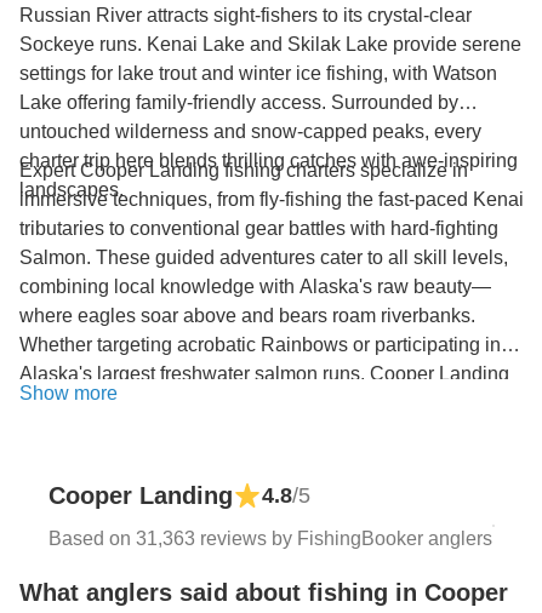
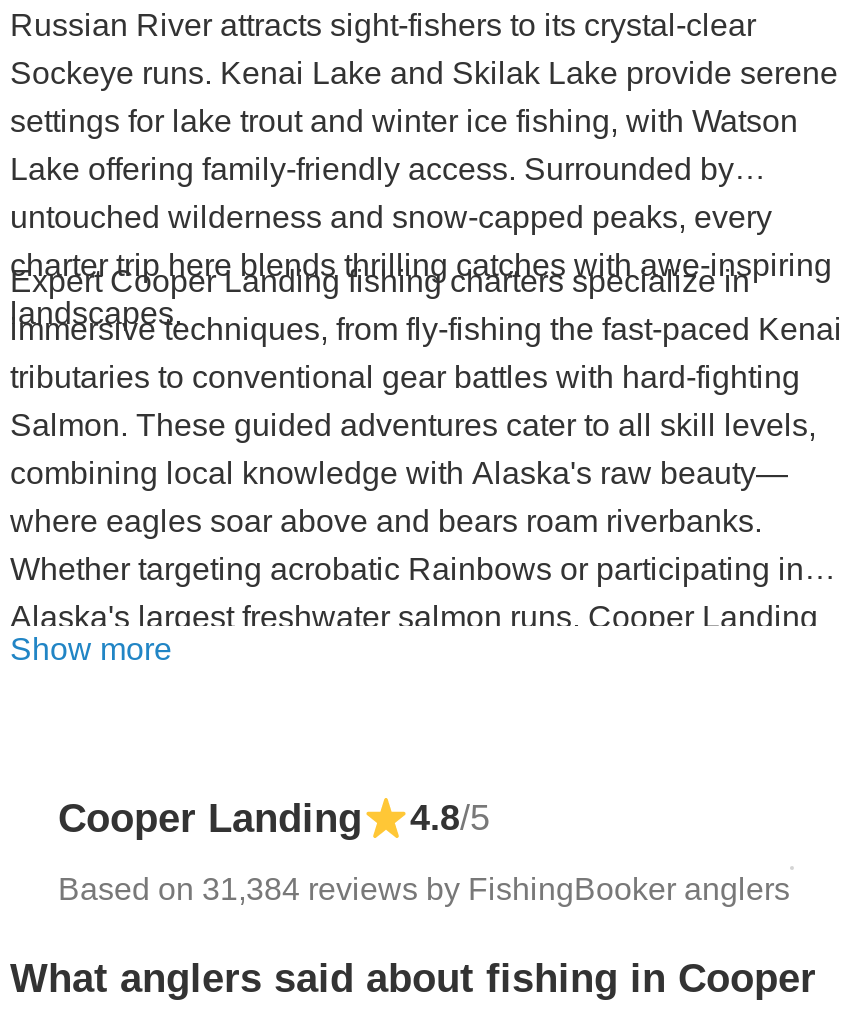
[49,528,492,548] Based on 31,363 reviews by FishingBooker anglers -> [58,871,790,905] Based on 31,384 reviews by FishingBooker anglers

